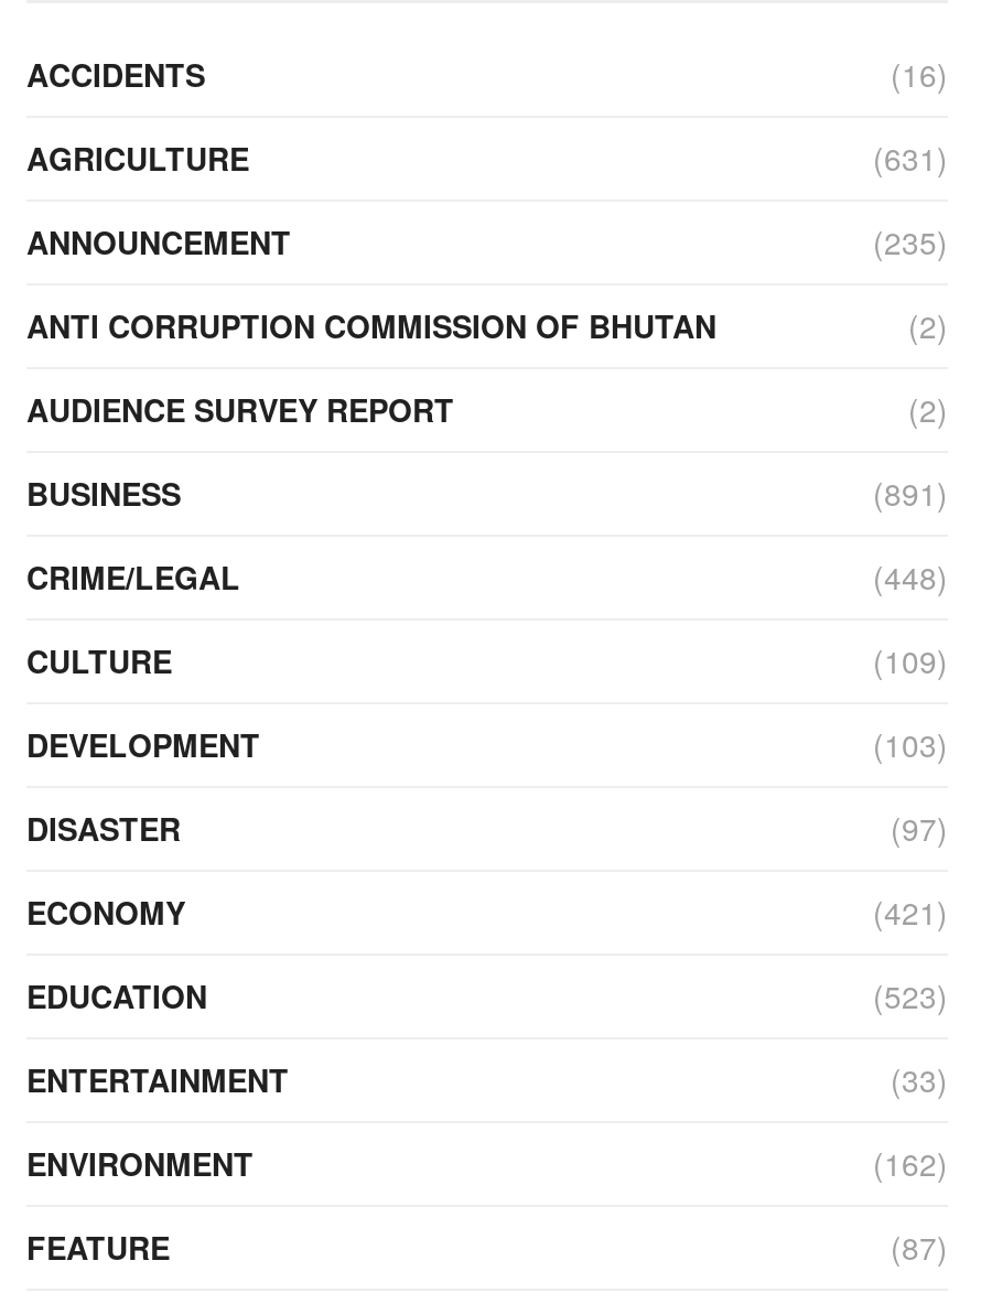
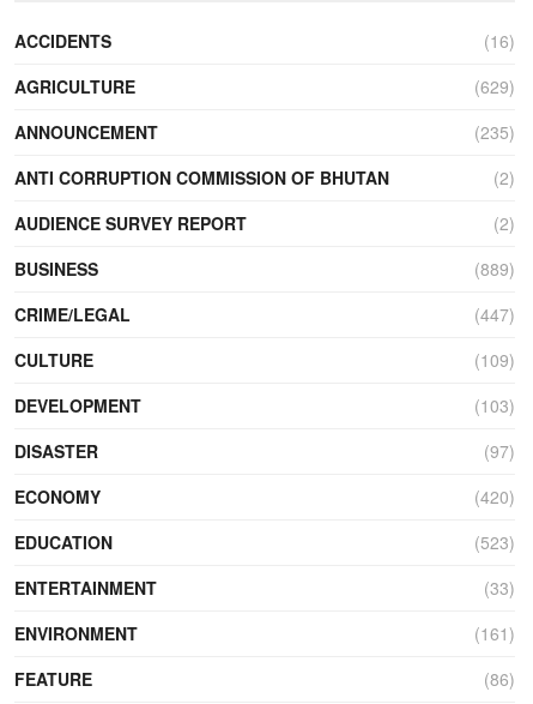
[873,136,948,180] (631) -> [474,74,515,98] (629)
[873,471,948,515] (891) -> [474,257,515,281] (889)
[873,554,948,599] (448) -> [474,302,515,326] (447)
[873,890,948,934] (421) -> [474,485,515,509] (420)
[873,1141,948,1185] (162) -> [474,621,515,645] (161)
[891,1225,948,1269] (87) -> [484,667,515,691] (86)

